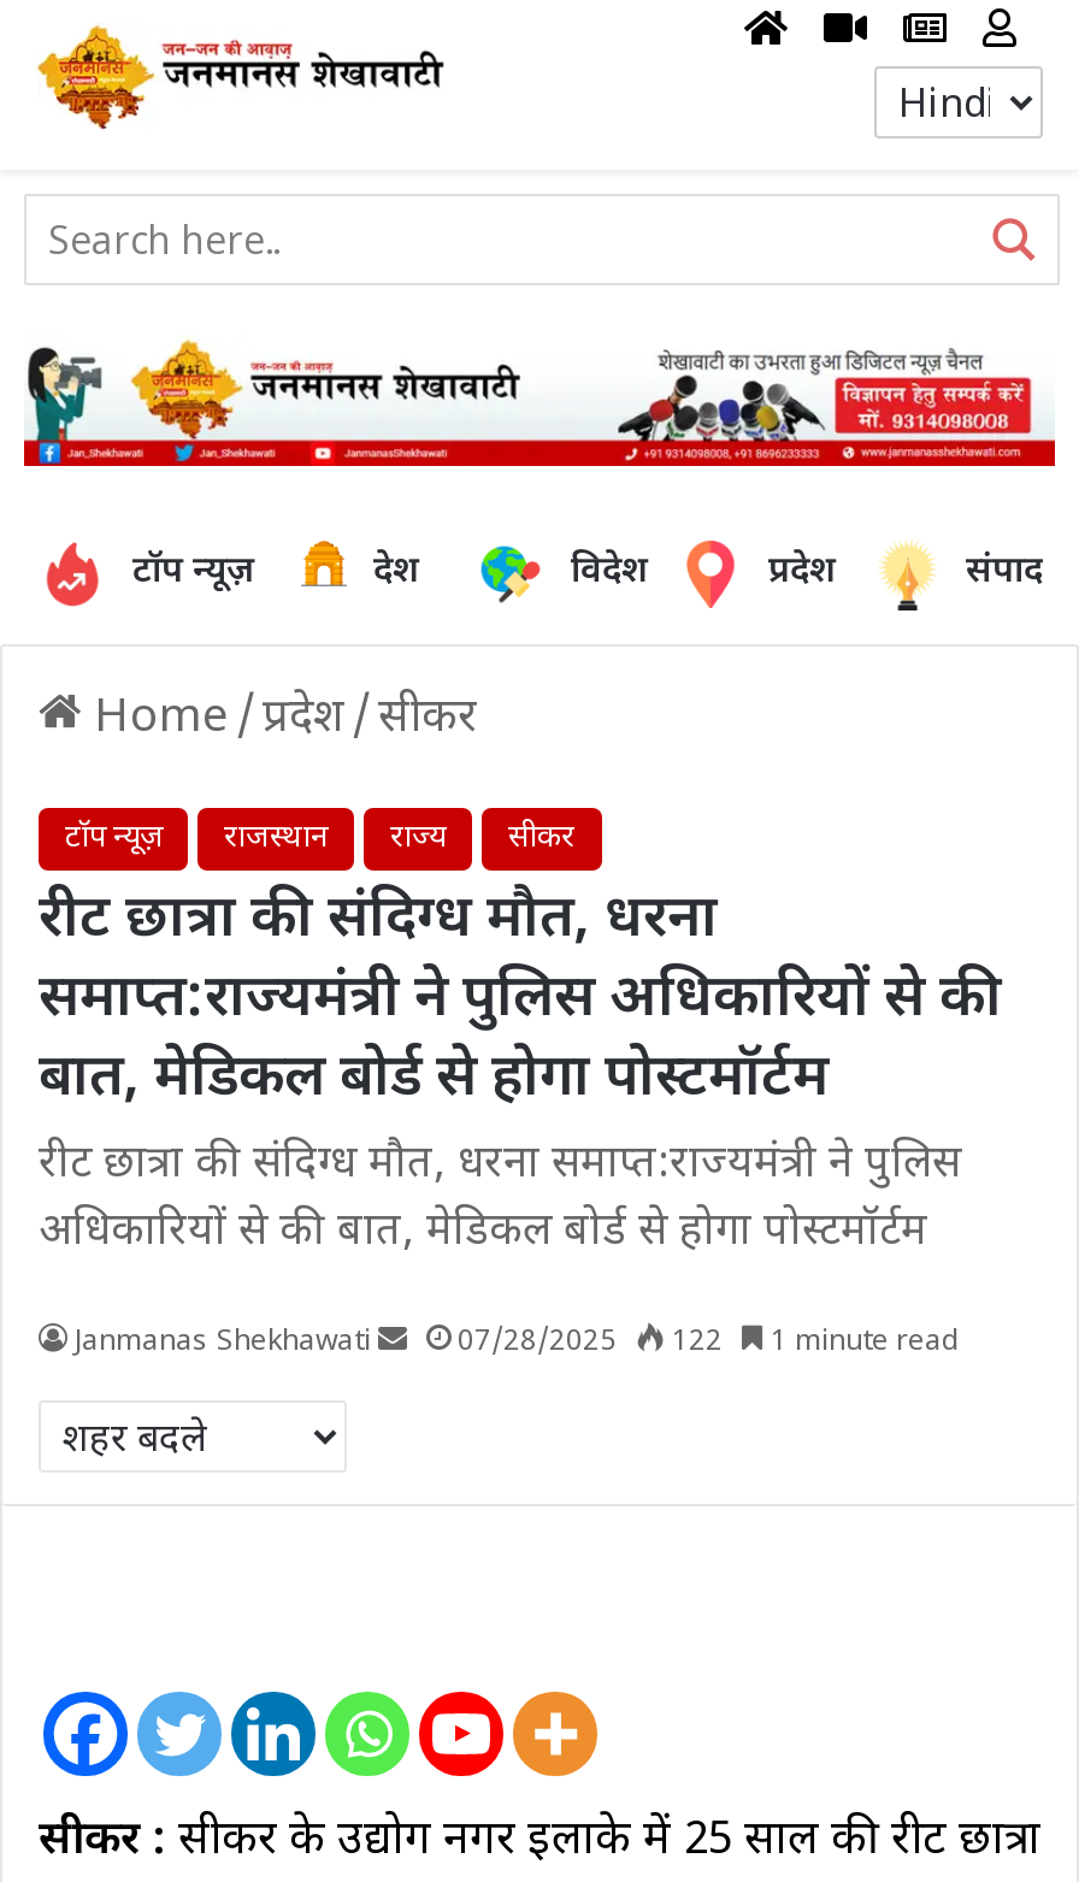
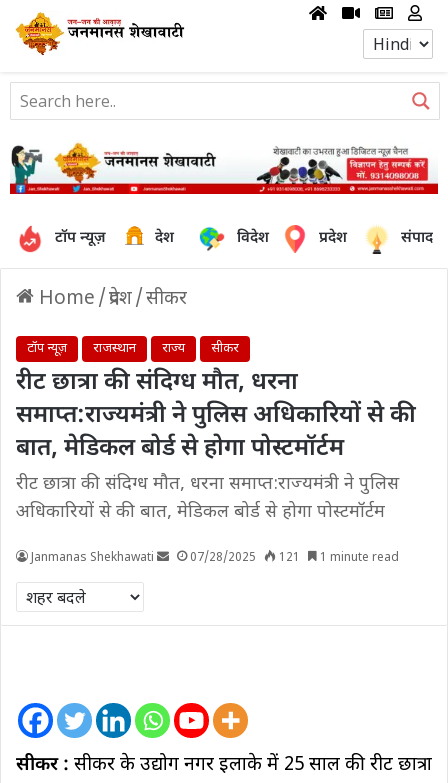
[458,1322,961,1361] 07/28/2025 122 1 minute read -> [190,550,399,566] 07/28/2025 121 1 minute read

